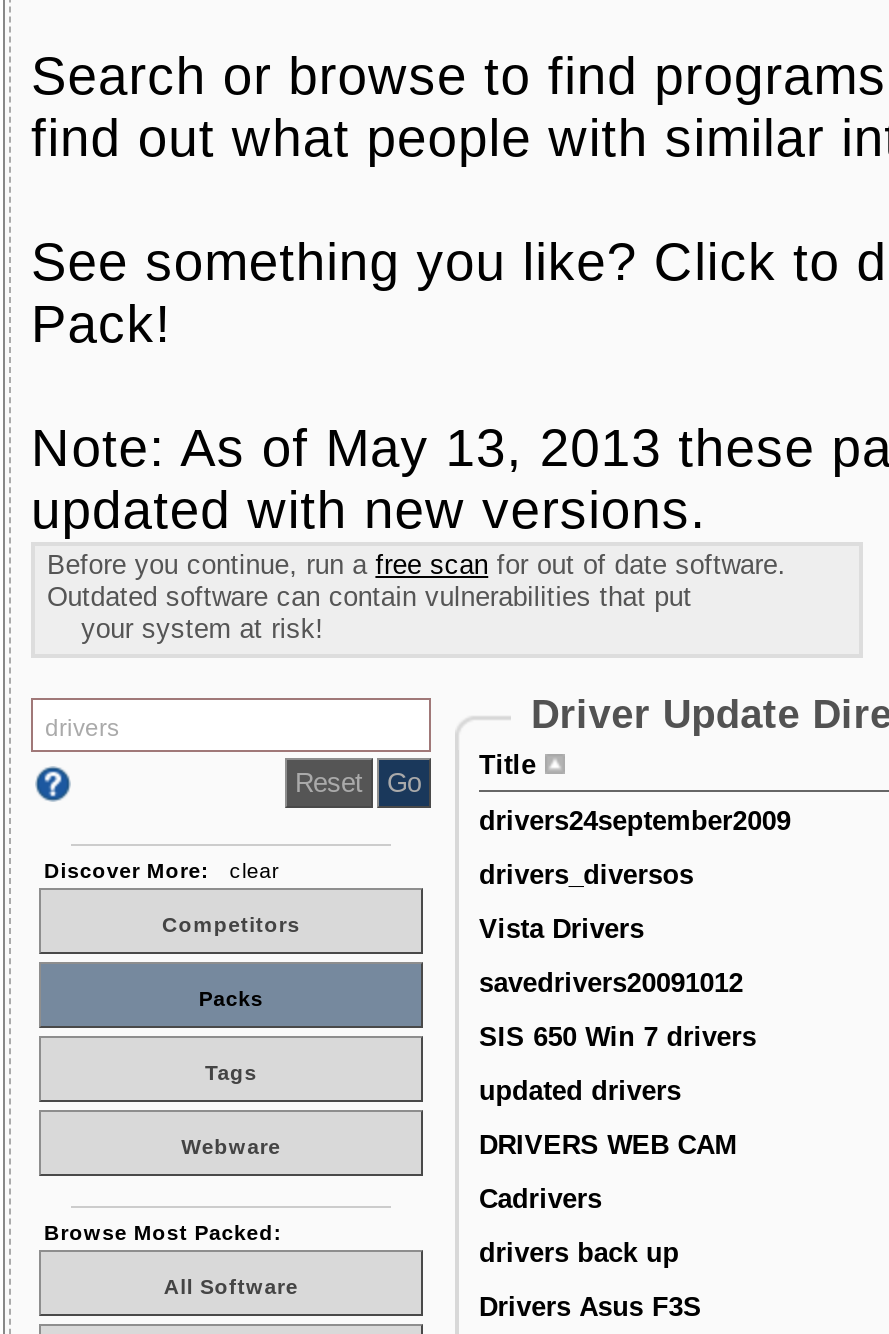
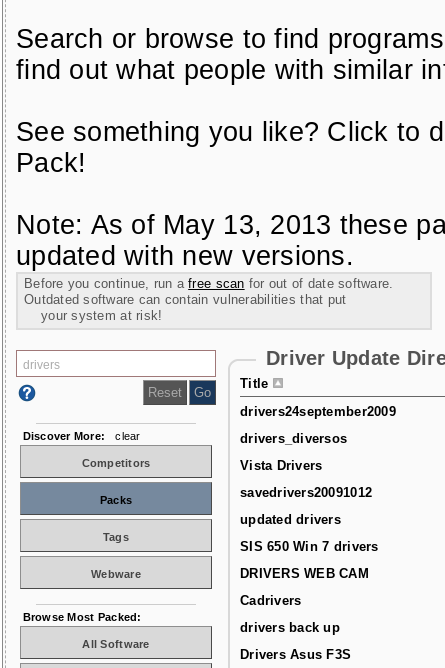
moved [479,1022,756,1052] -> [240,539,379,554]: SIS 650 Win 7 drivers
moved [479,1076,681,1106] -> [240,512,341,527]: updated drivers

